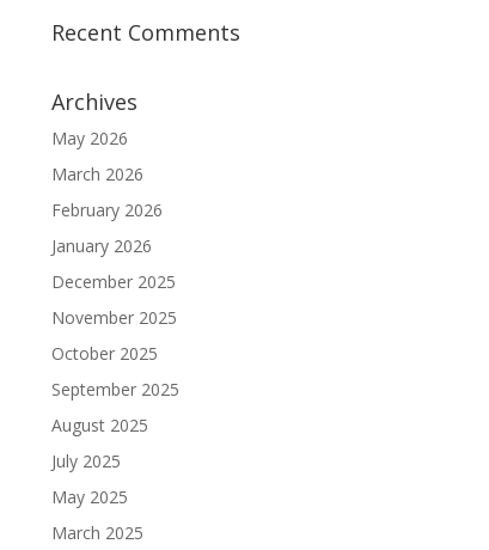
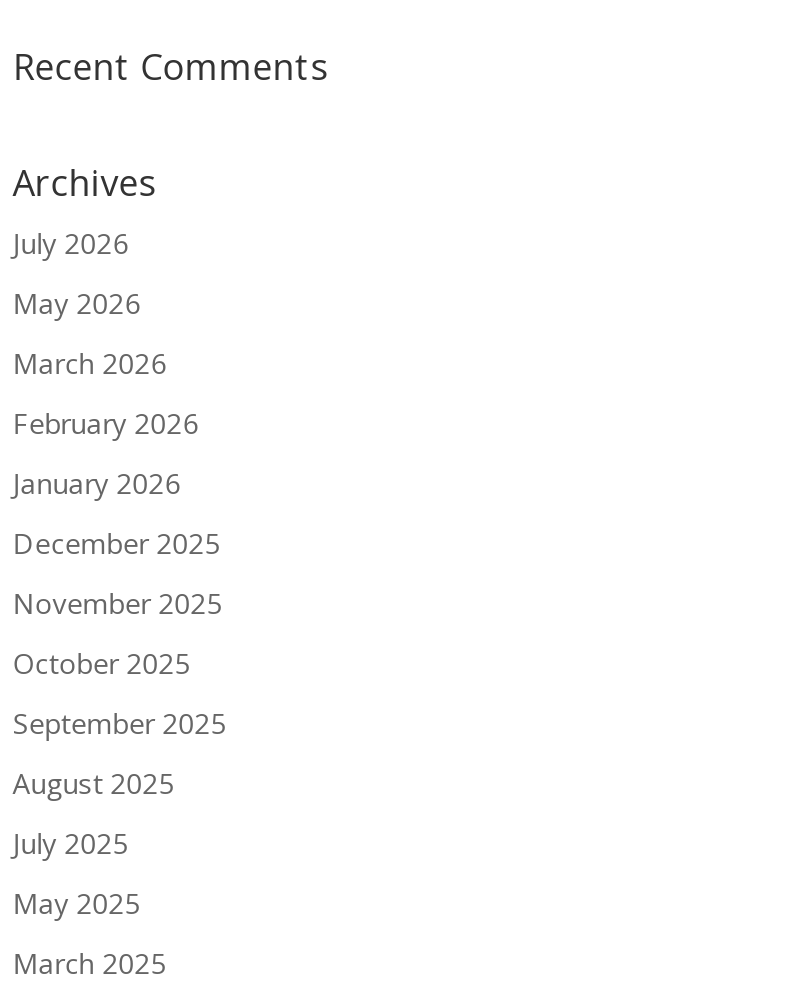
none -> [13,223,129,261] July 2026

